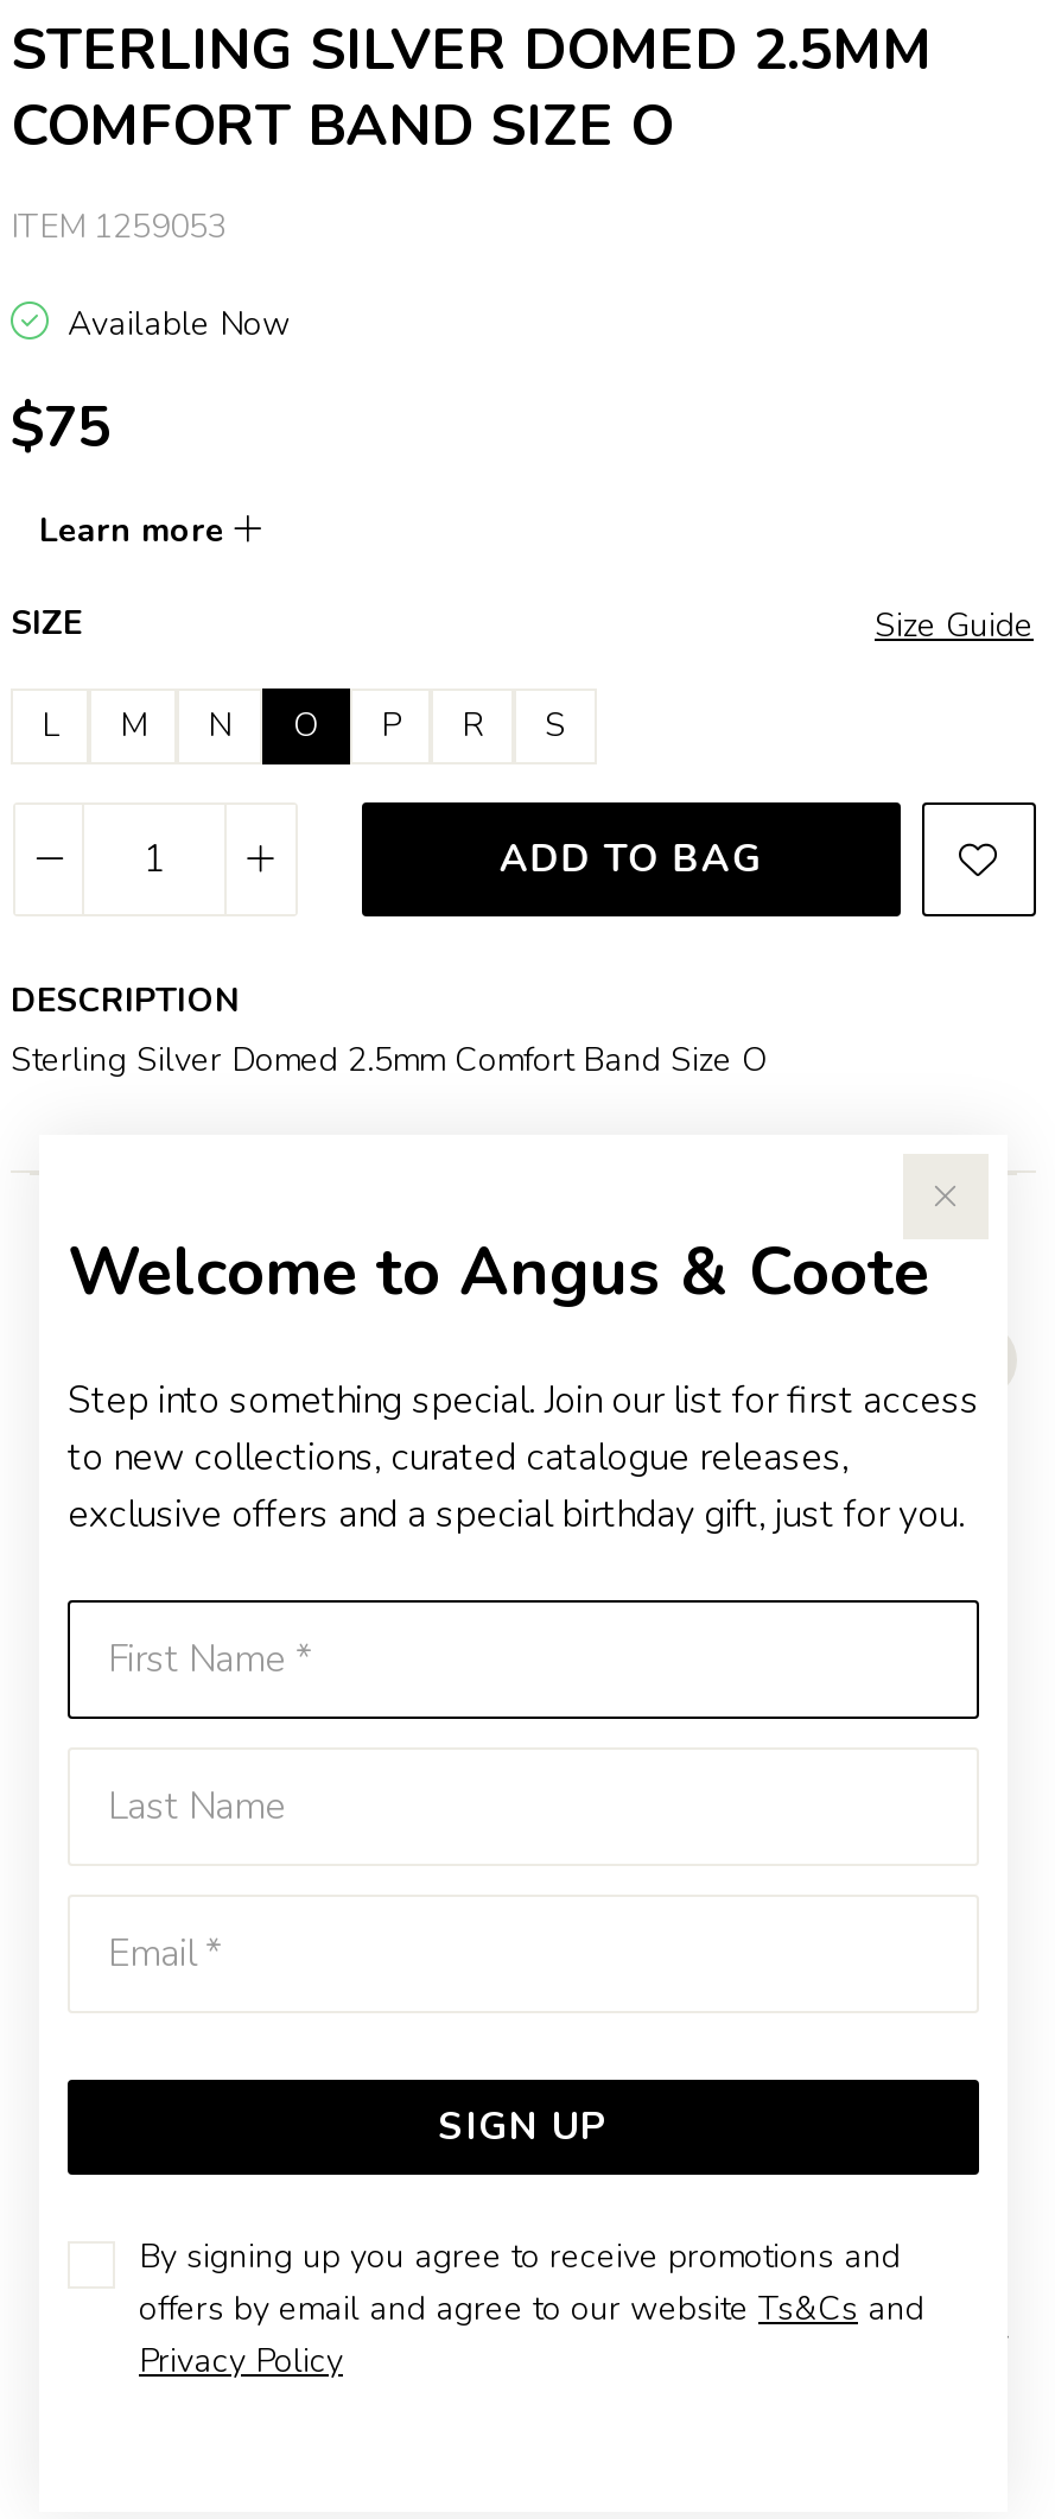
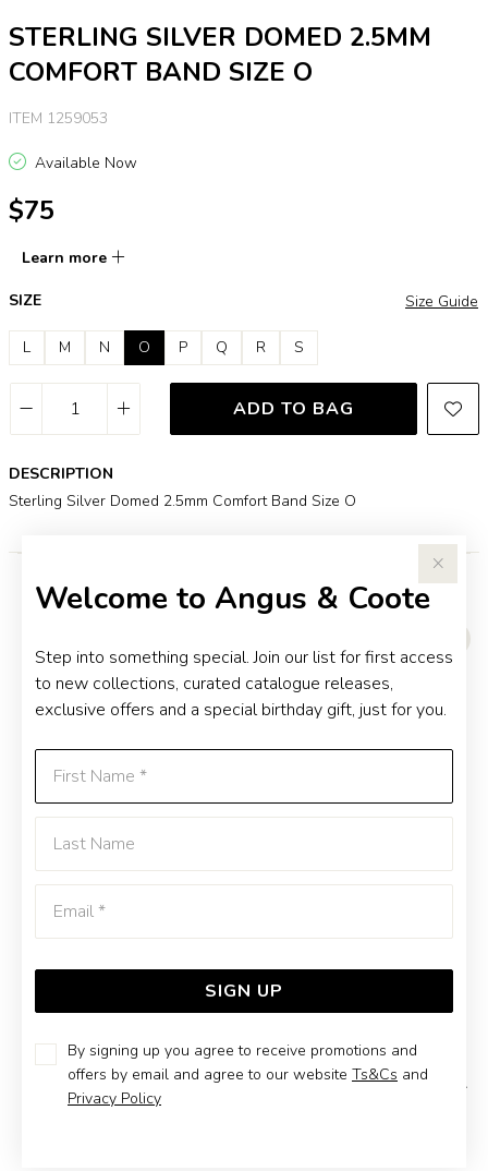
none -> [216,337,228,358] Q

